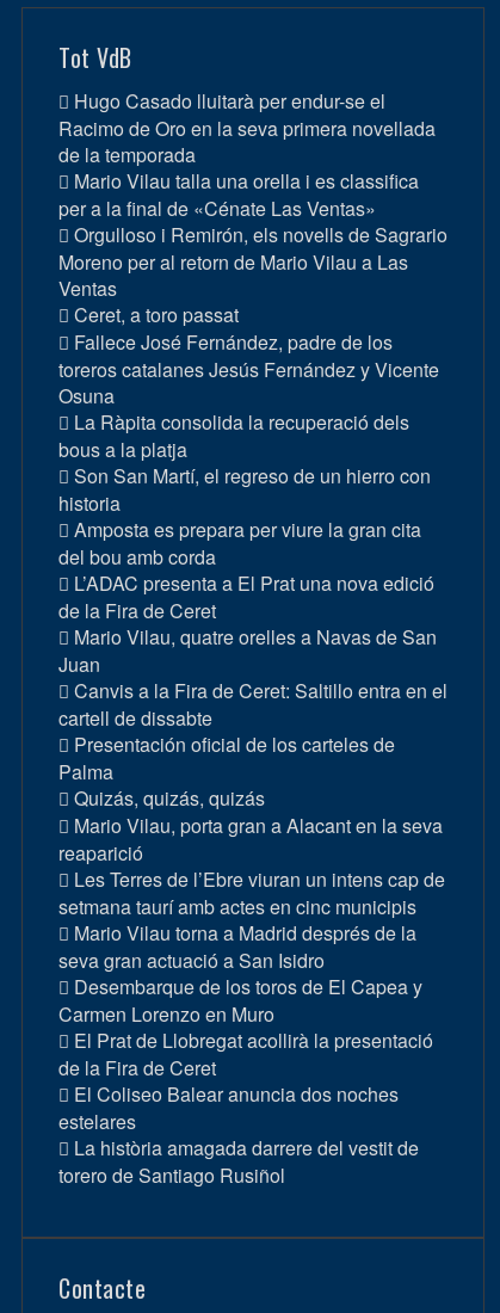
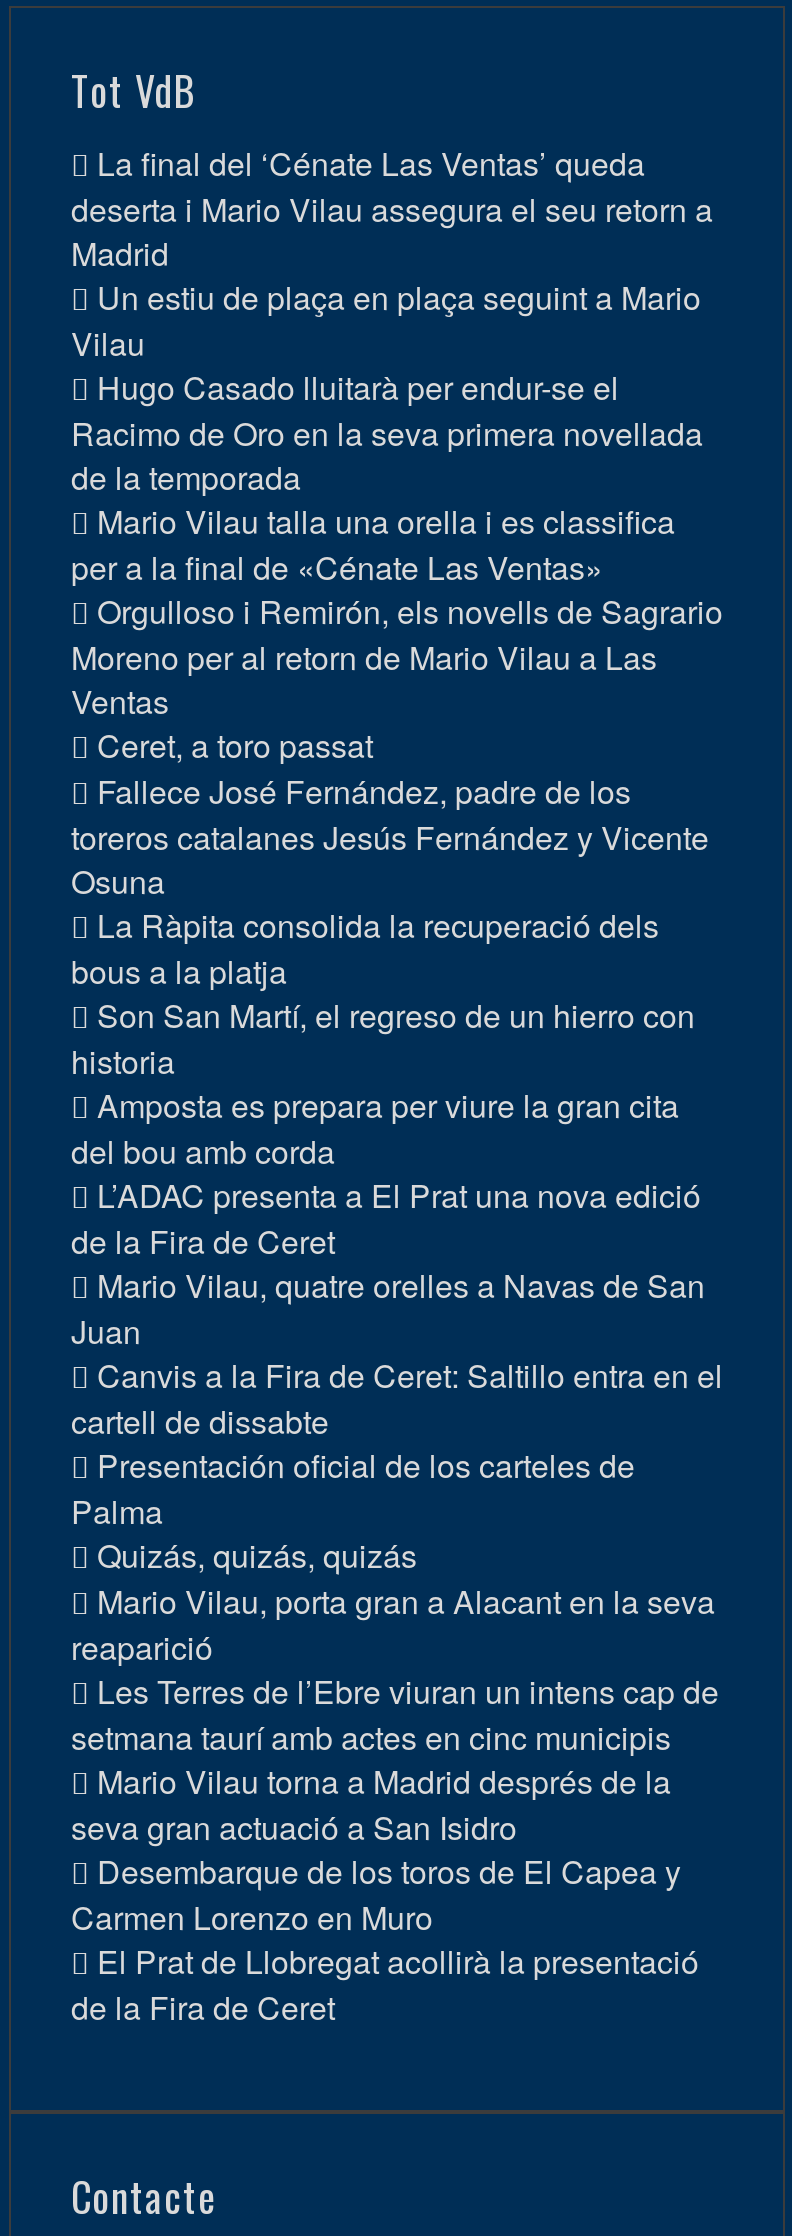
none -> [71,140,713,366] La final del ‘Cénate Las Ventas’ queda | deserta i Mario Vilau assegura el seu retorn a | Madrid | Un estiu de plaça en plaça seguint a Mario | Vilau
moved [58,88,447,1082] -> [71,364,723,2030]: Hugo Casado lluitarà per endur-se el | Racimo de Oro en la seva primera novellada | de la temporada | ... | El Prat de Llobregat acollirà la presentació | de la Fira de Ceret
[58,1081,419,1189] El Coliseo Balear anuncia dos noches | estelares | La història amagada darrere del vestit de | torero de Santiago Rusiñol -> none

